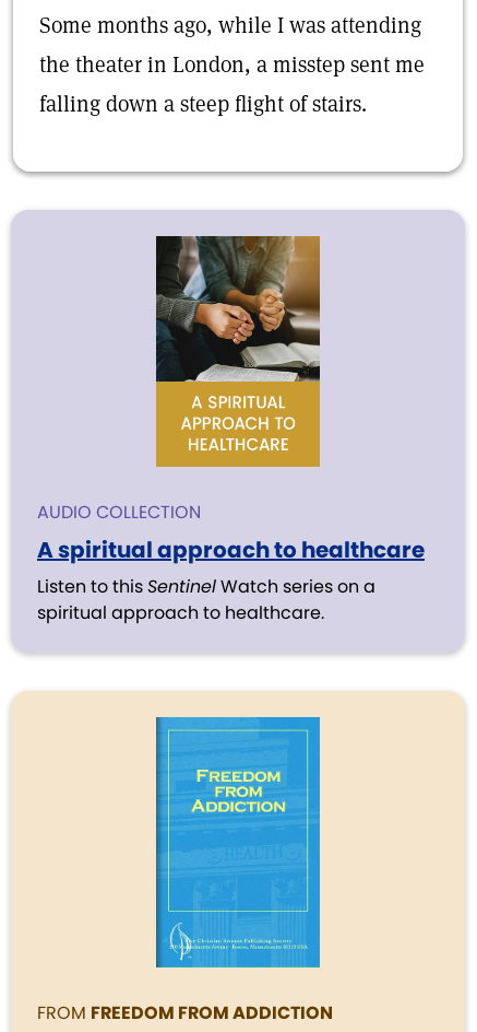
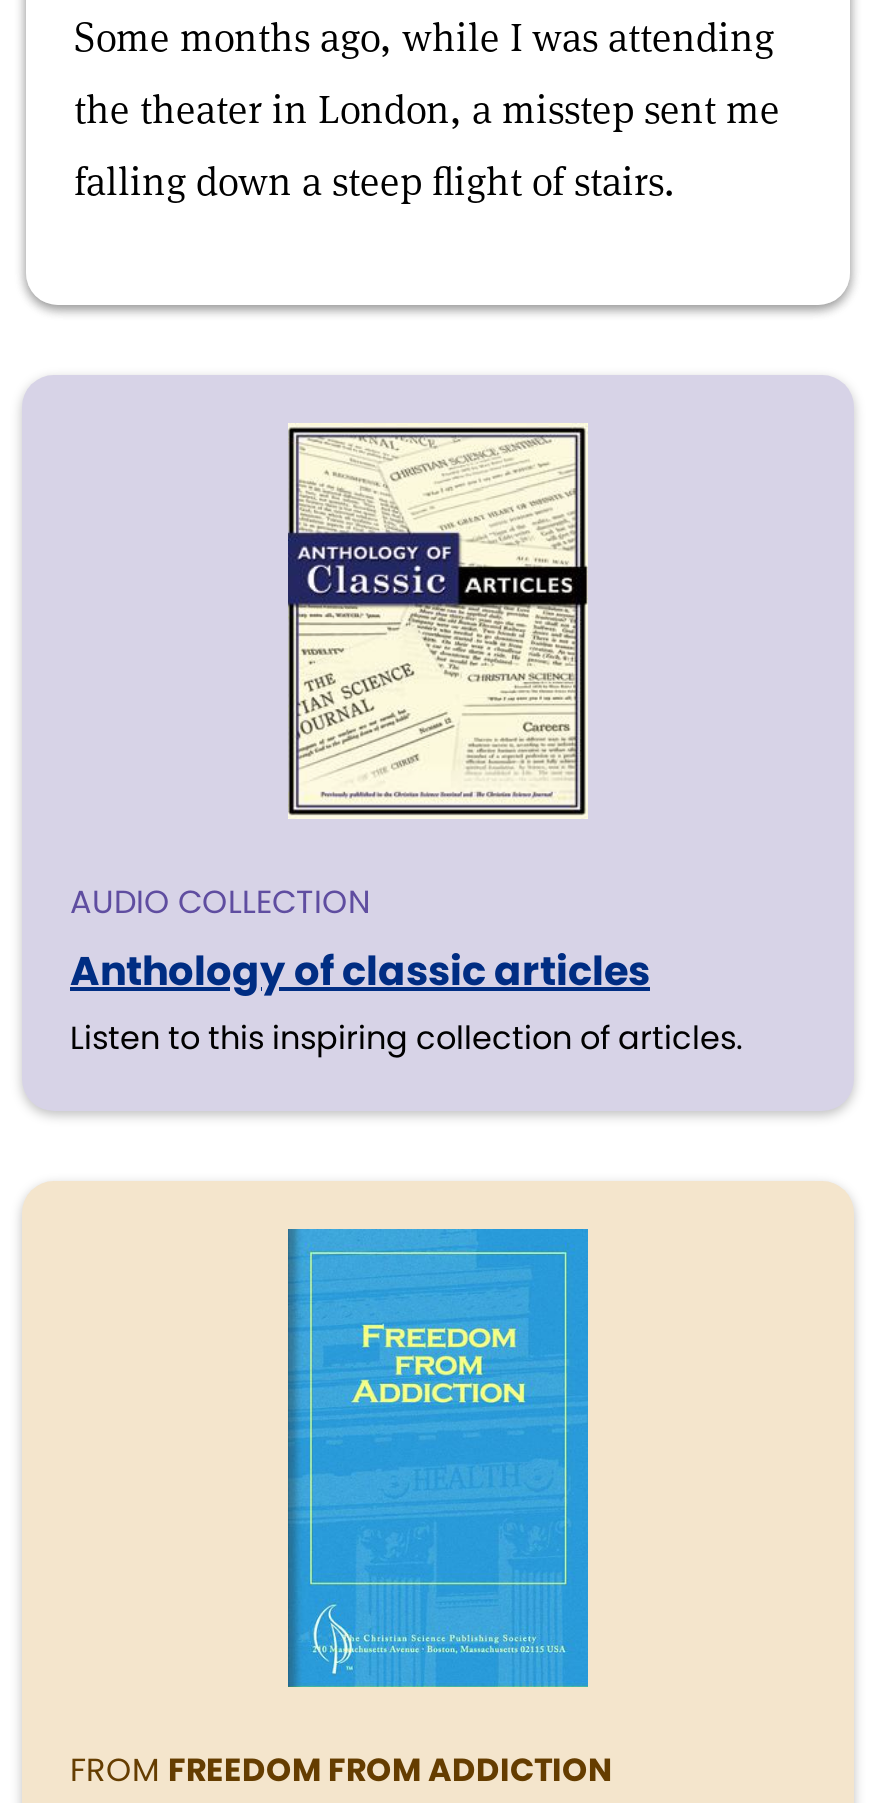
[155,235,321,468] [image] -> [286,423,588,819] [image]
[37,535,425,626] A spiritual approach to healthcare | Listen to this Sentinel Watch series on a | spiritual approach to healthcare. -> [70,943,742,1061] Anthology of classic articles | Listen to this inspiring collection of articles.

